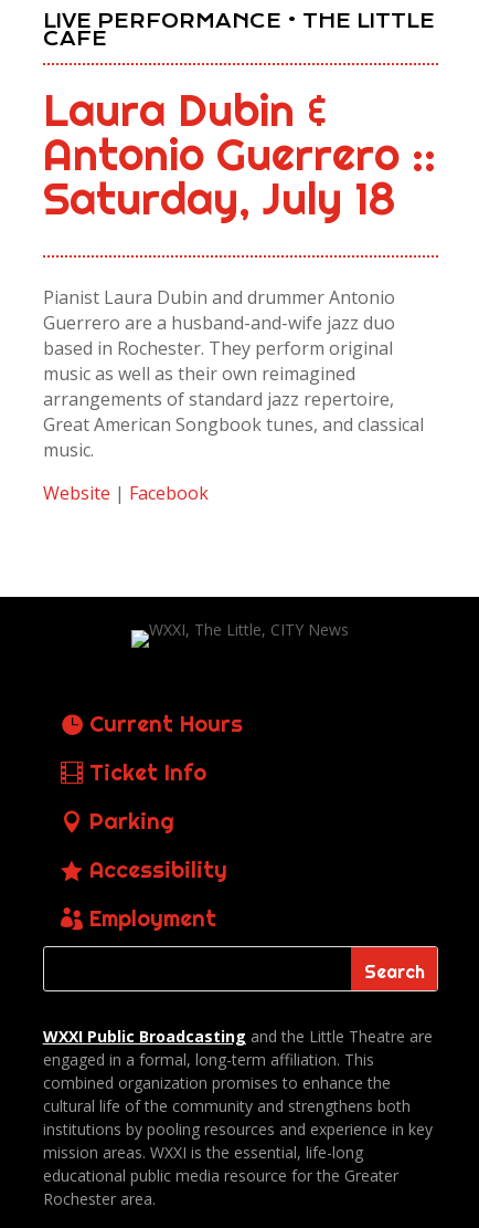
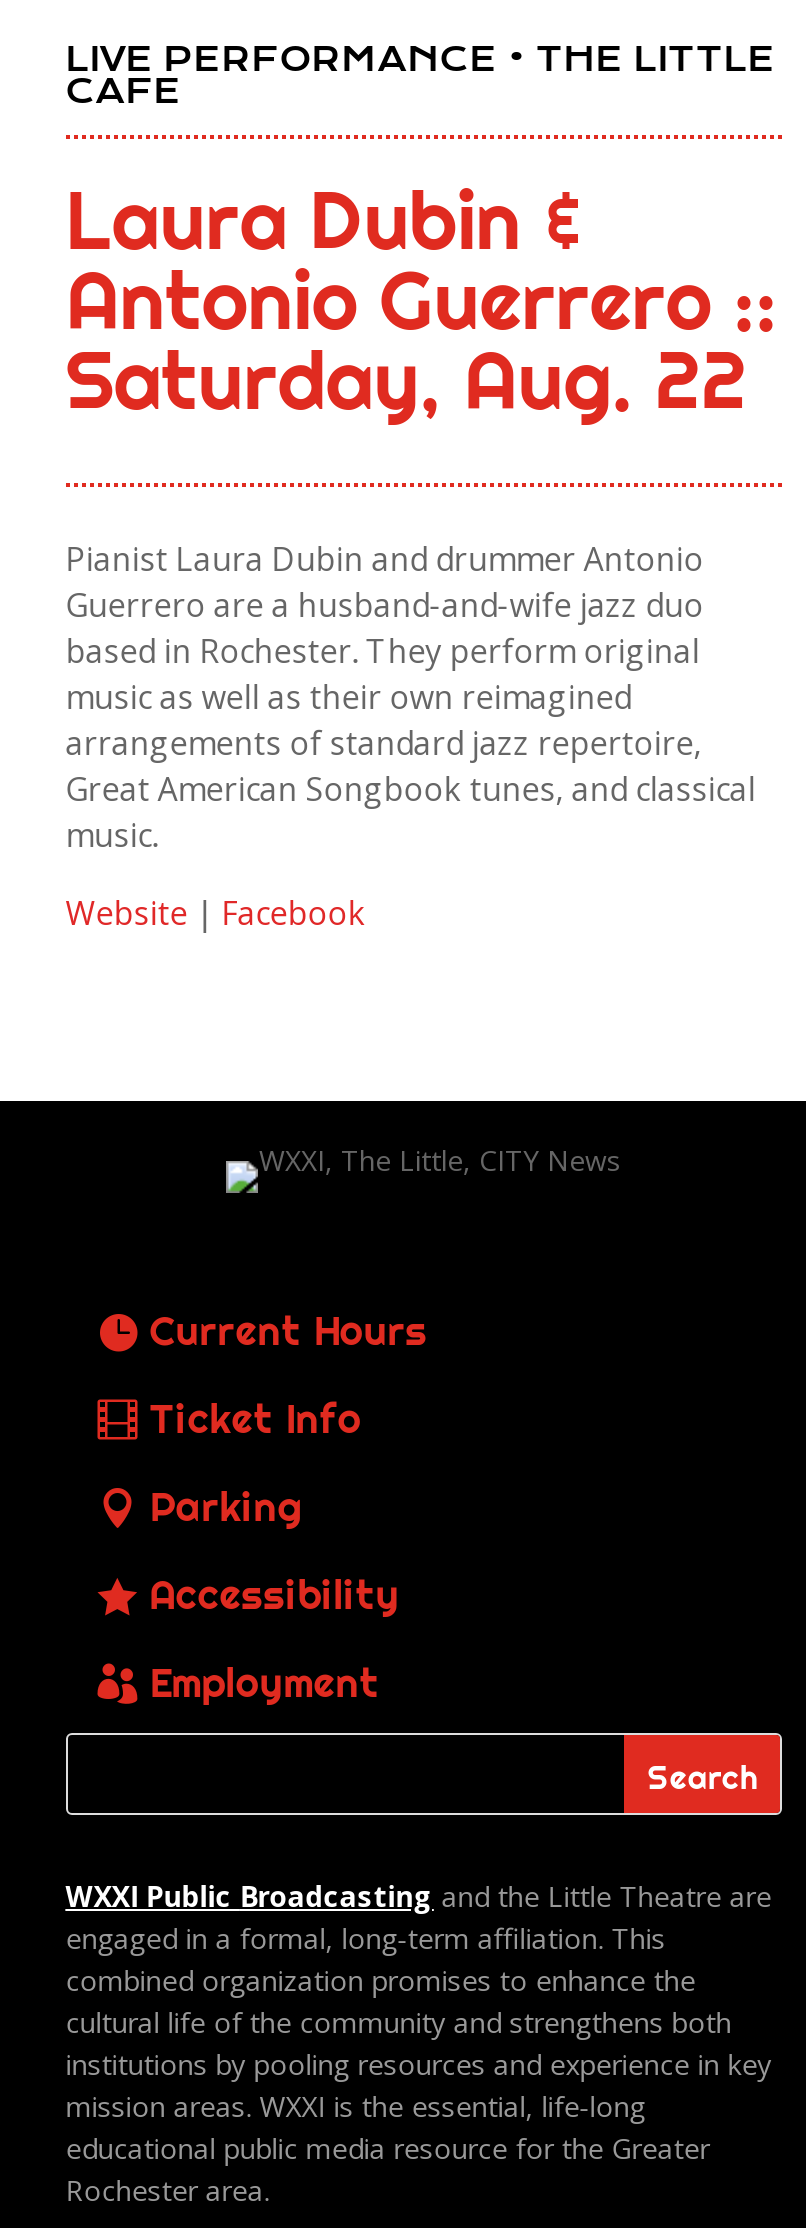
[43,171,395,226] Saturday, July 18 -> [66,331,748,429] Saturday, Aug. 22

